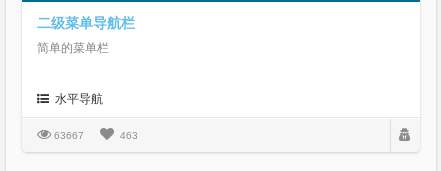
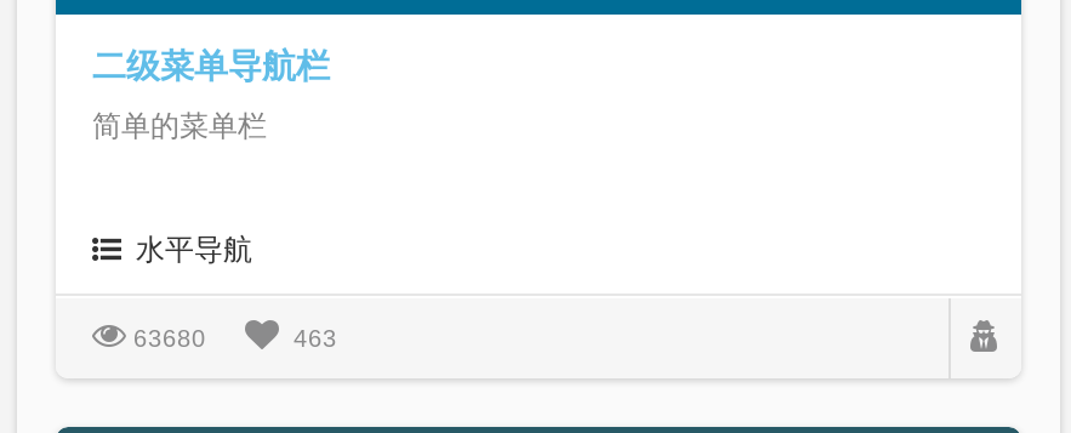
[51,130,84,141] 63667 -> [126,325,206,352] 63680

